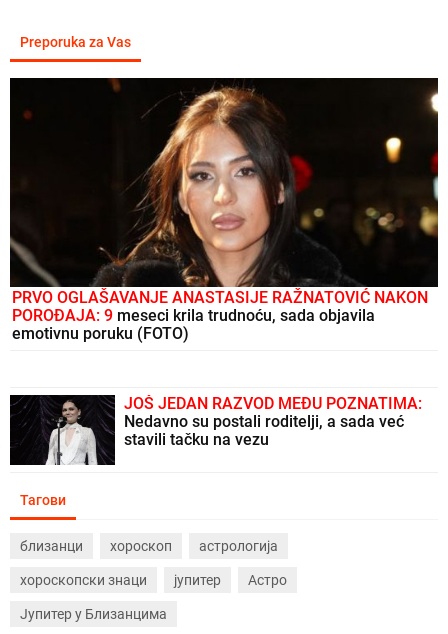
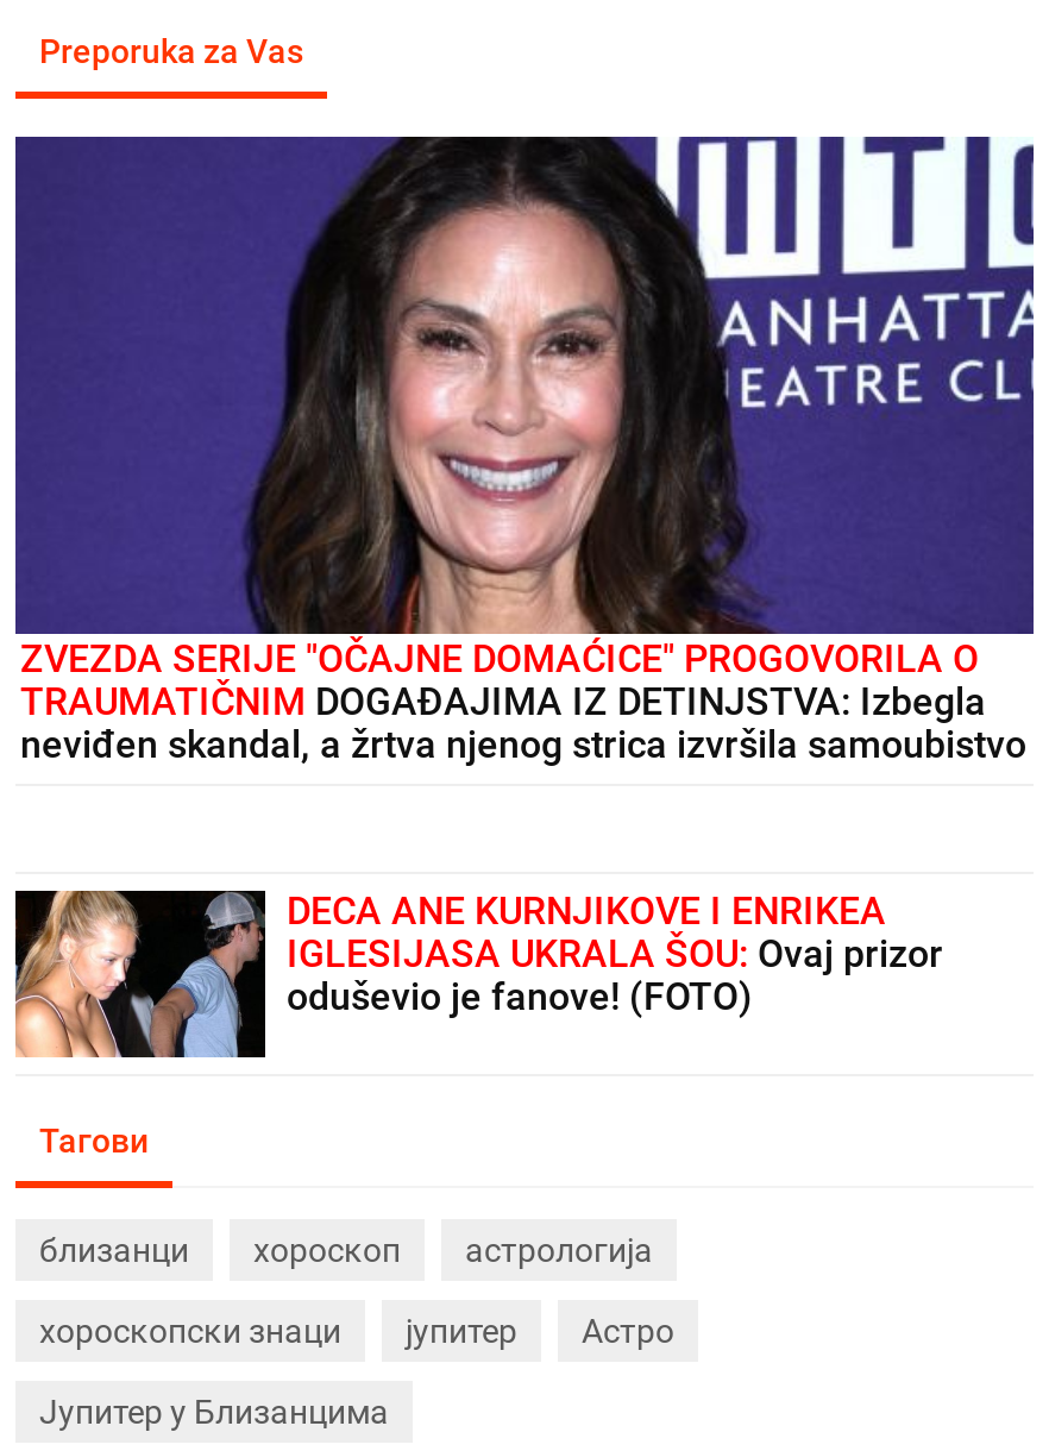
[9,77,439,343] [image] | PRVO OGLAŠAVANJE ANASTASIJE RAŽNATOVIĆ NAKON | POROĐAJA: 9 meseci krila trudnoću, sada objavila | emotivnu poruku (FOTO) -> [13,134,1036,768] [image] | ZVEZDA SERIJE "OČAJNE DOMAĆICE" PROGOVORILA O | TRAUMATIČNIM DOGAĐAJIMA IZ DETINJSTVA: Izbegla | neviđen skandal, a žrtva njenog strica izvršila samoubistvo
[9,394,422,466] [image] | JOŠ JEDAN RAZVOD MEĐU POZNATIMA: | Nedavno su postali roditelji, a sada već | stavili tačku na vezu -> [13,888,943,1060] [image] | DECA ANE KURNJIKOVE I ENRIKEA | IGLESIJASA UKRALA ŠOU: Ovaj prizor | oduševio je fanove! (FOTO)

